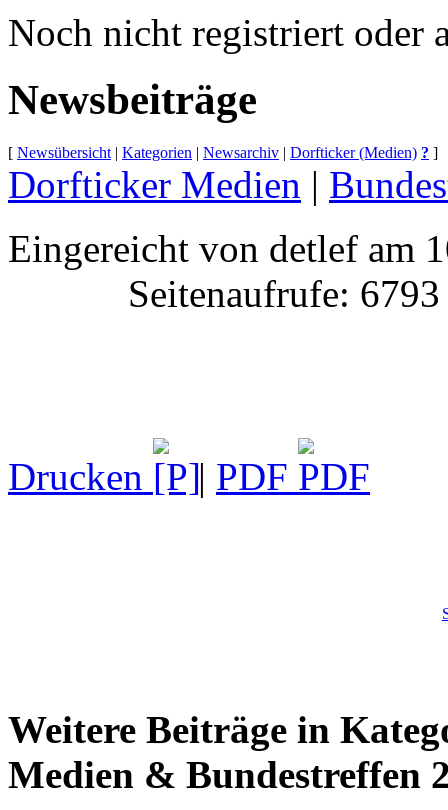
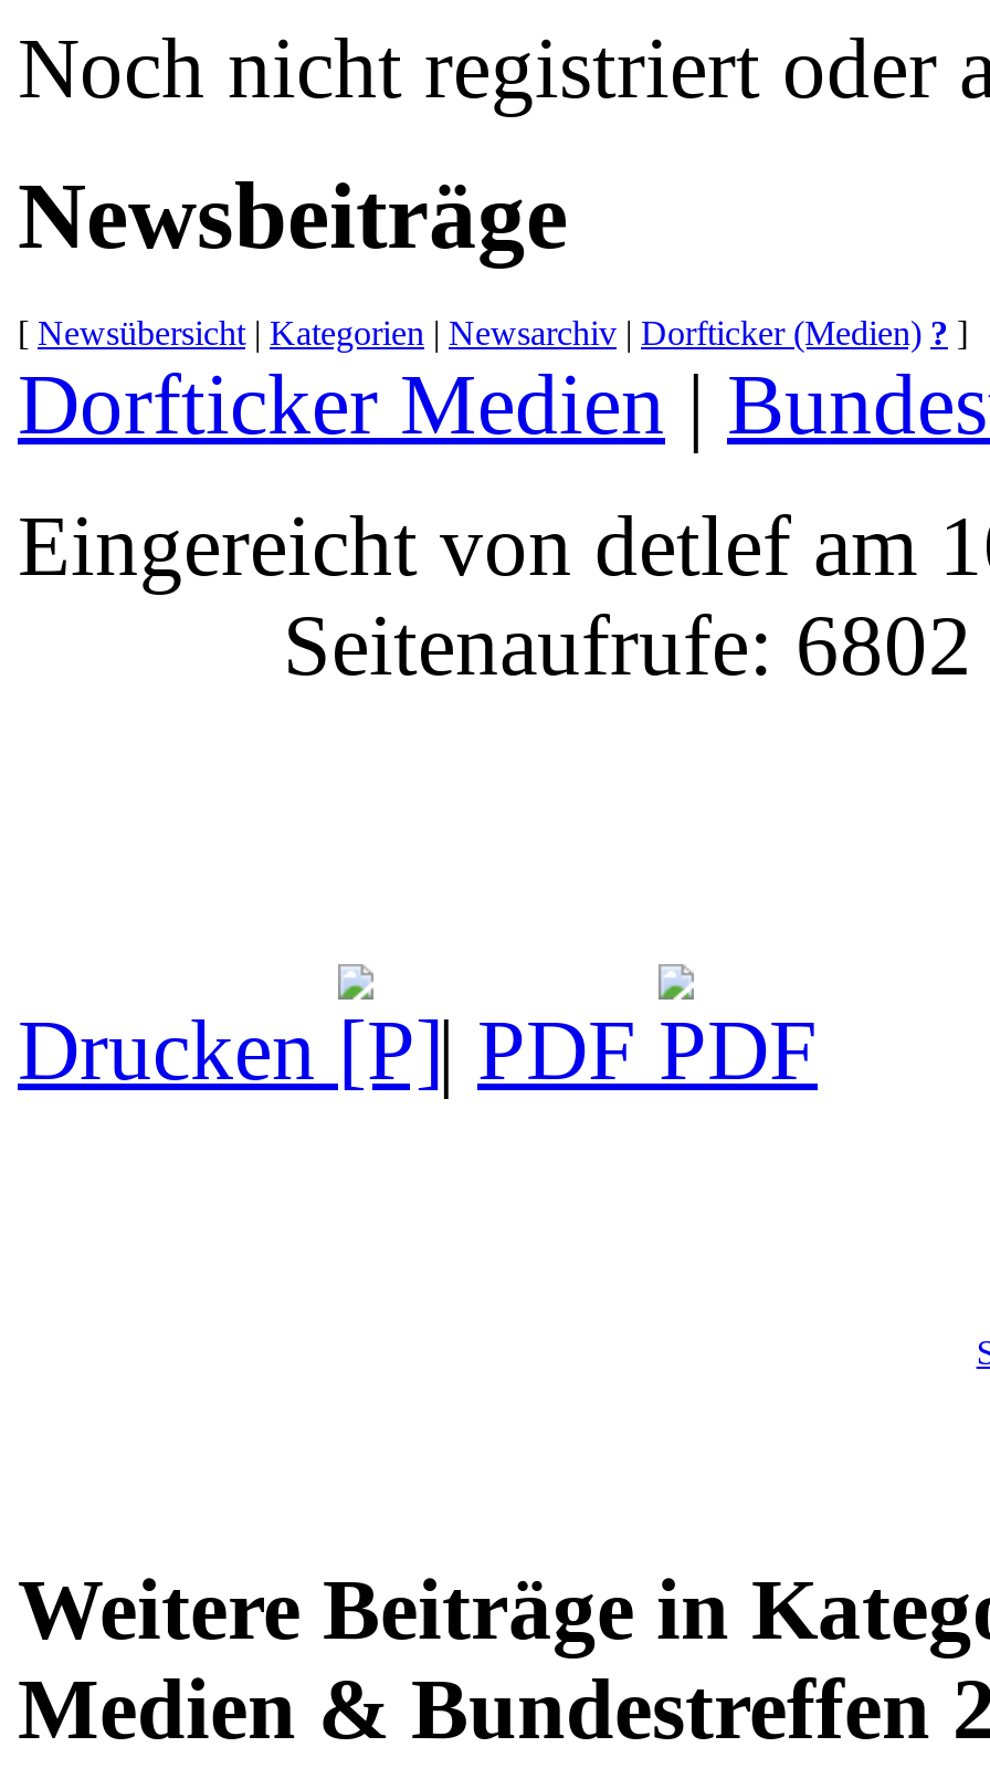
[8,272,440,315] Seitenaufrufe: 6793 -> [18,596,972,691] Seitenaufrufe: 6802

